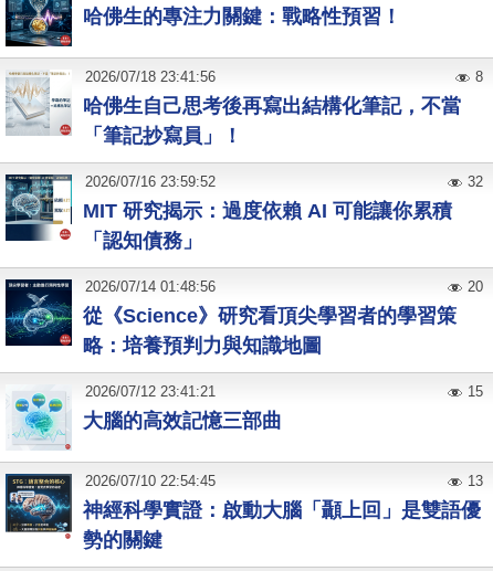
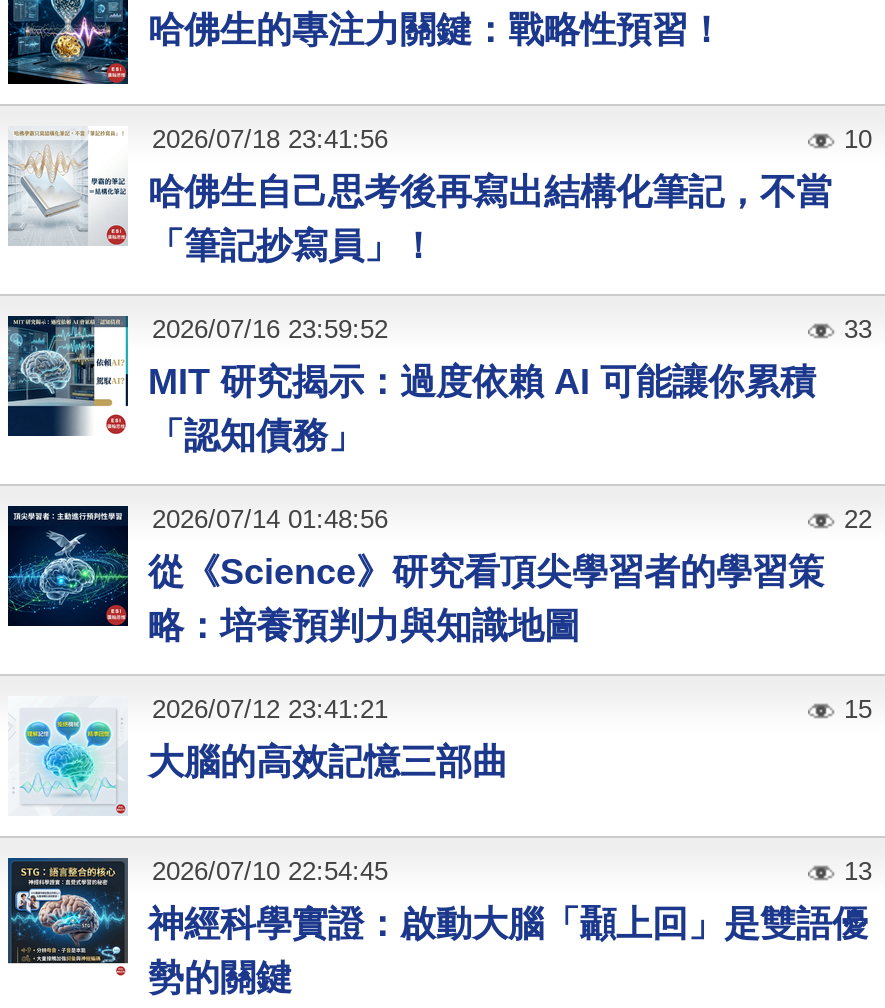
[475,68,483,85] 8 -> [844,124,872,154] 10
[468,173,483,190] 32 -> [844,314,872,344] 33
[468,278,483,295] 20 -> [844,504,872,534] 22

